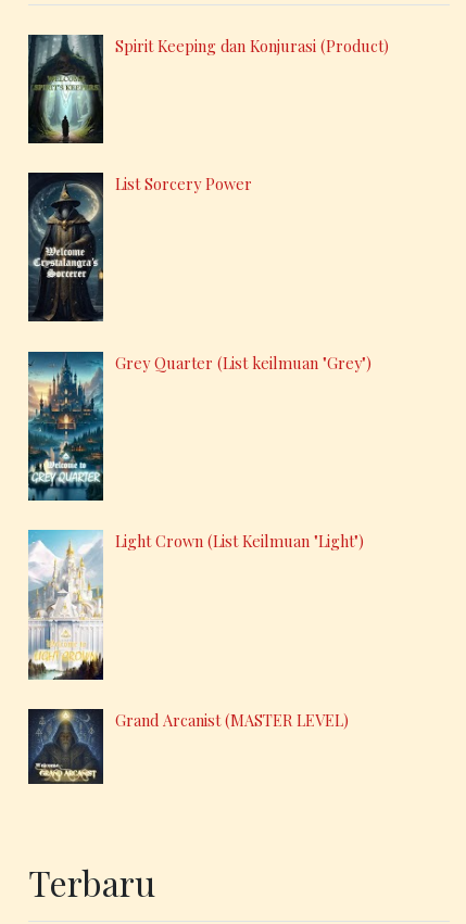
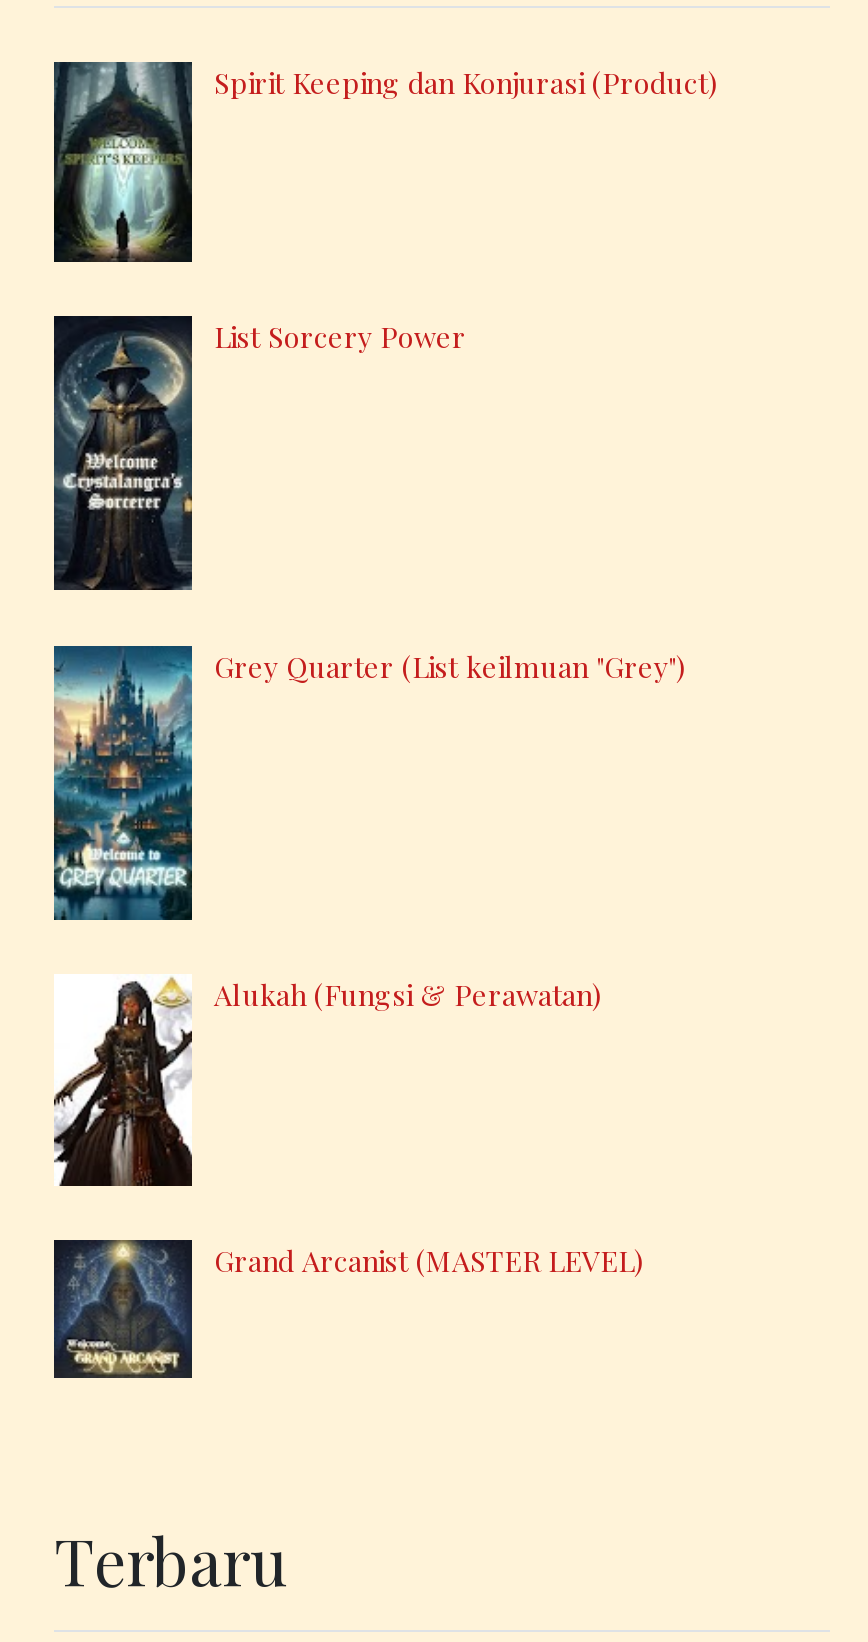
[27,529,364,681] [image] | Light Crown (List Keilmuan "Light") -> [54,974,602,1188] [image] | Alukah (Fungsi & Perawatan)

